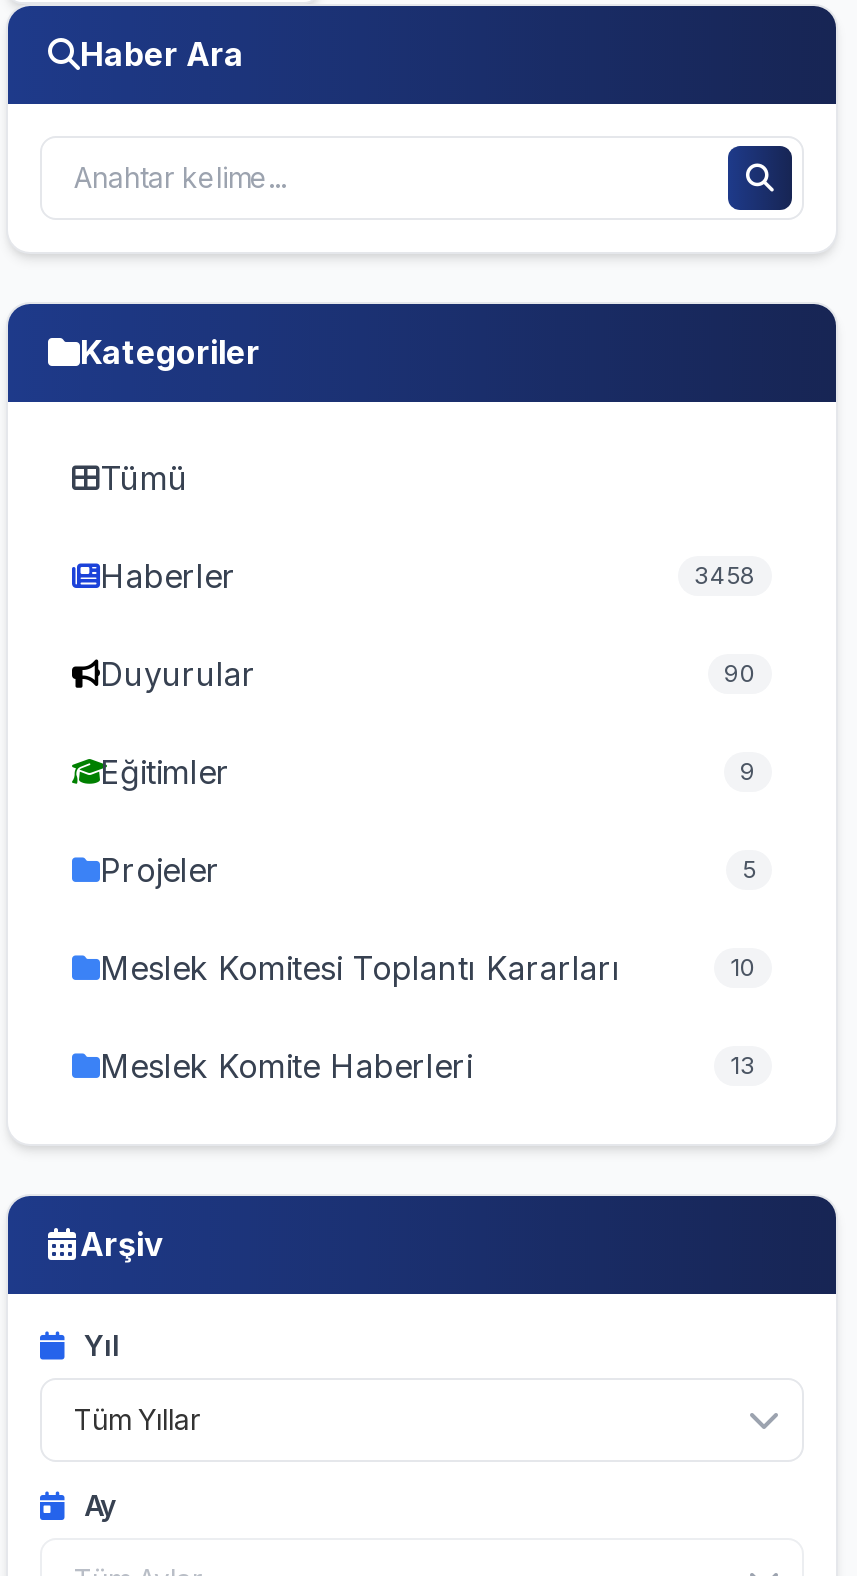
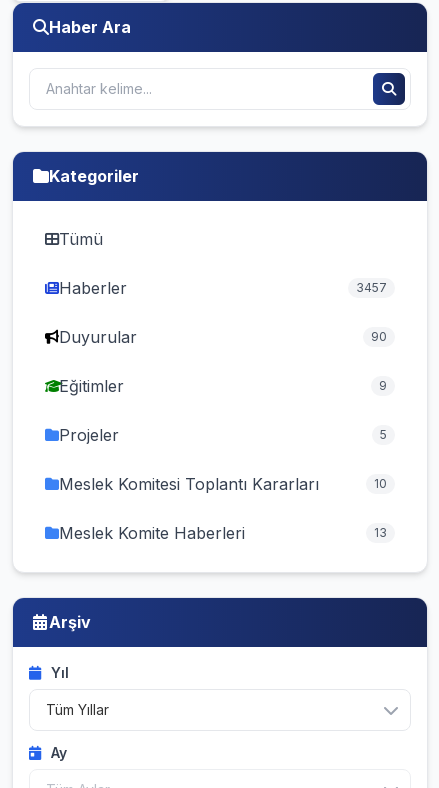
[694,560,756,590] 3458 -> [356,280,387,295] 3457

